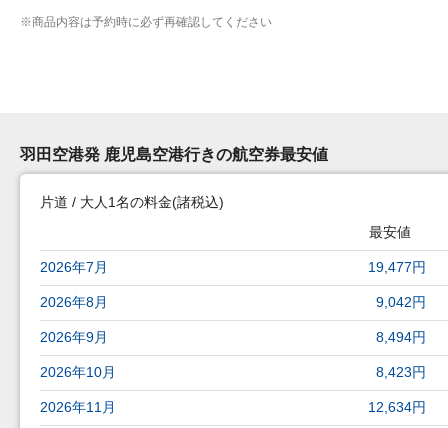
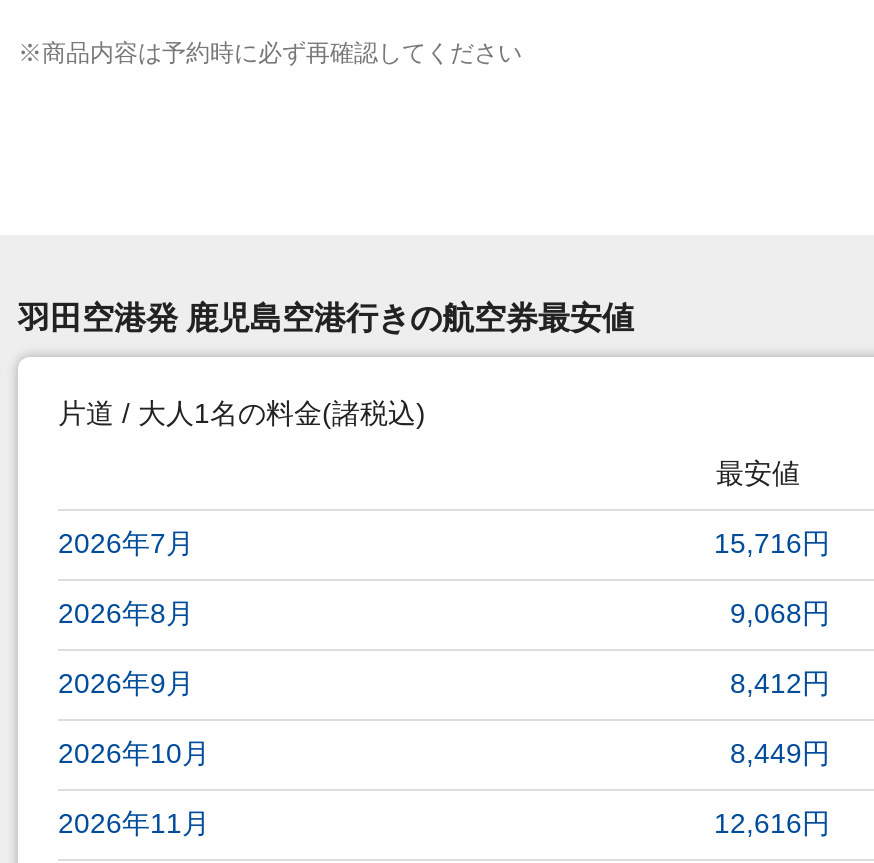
[368,259,426,275] 19,477円 -> [714,527,830,559] 15,716円
[376,294,426,310] 9,042円 -> [730,597,830,629] 9,068円
[376,329,426,345] 8,494円 -> [730,667,830,699] 8,412円
[376,364,426,380] 8,423円 -> [730,737,830,769] 8,449円
[368,399,426,415] 12,634円 -> [714,807,830,839] 12,616円

